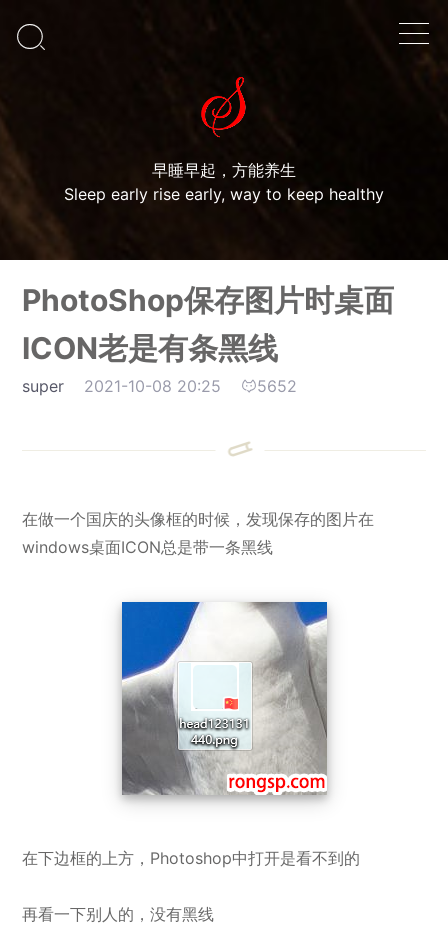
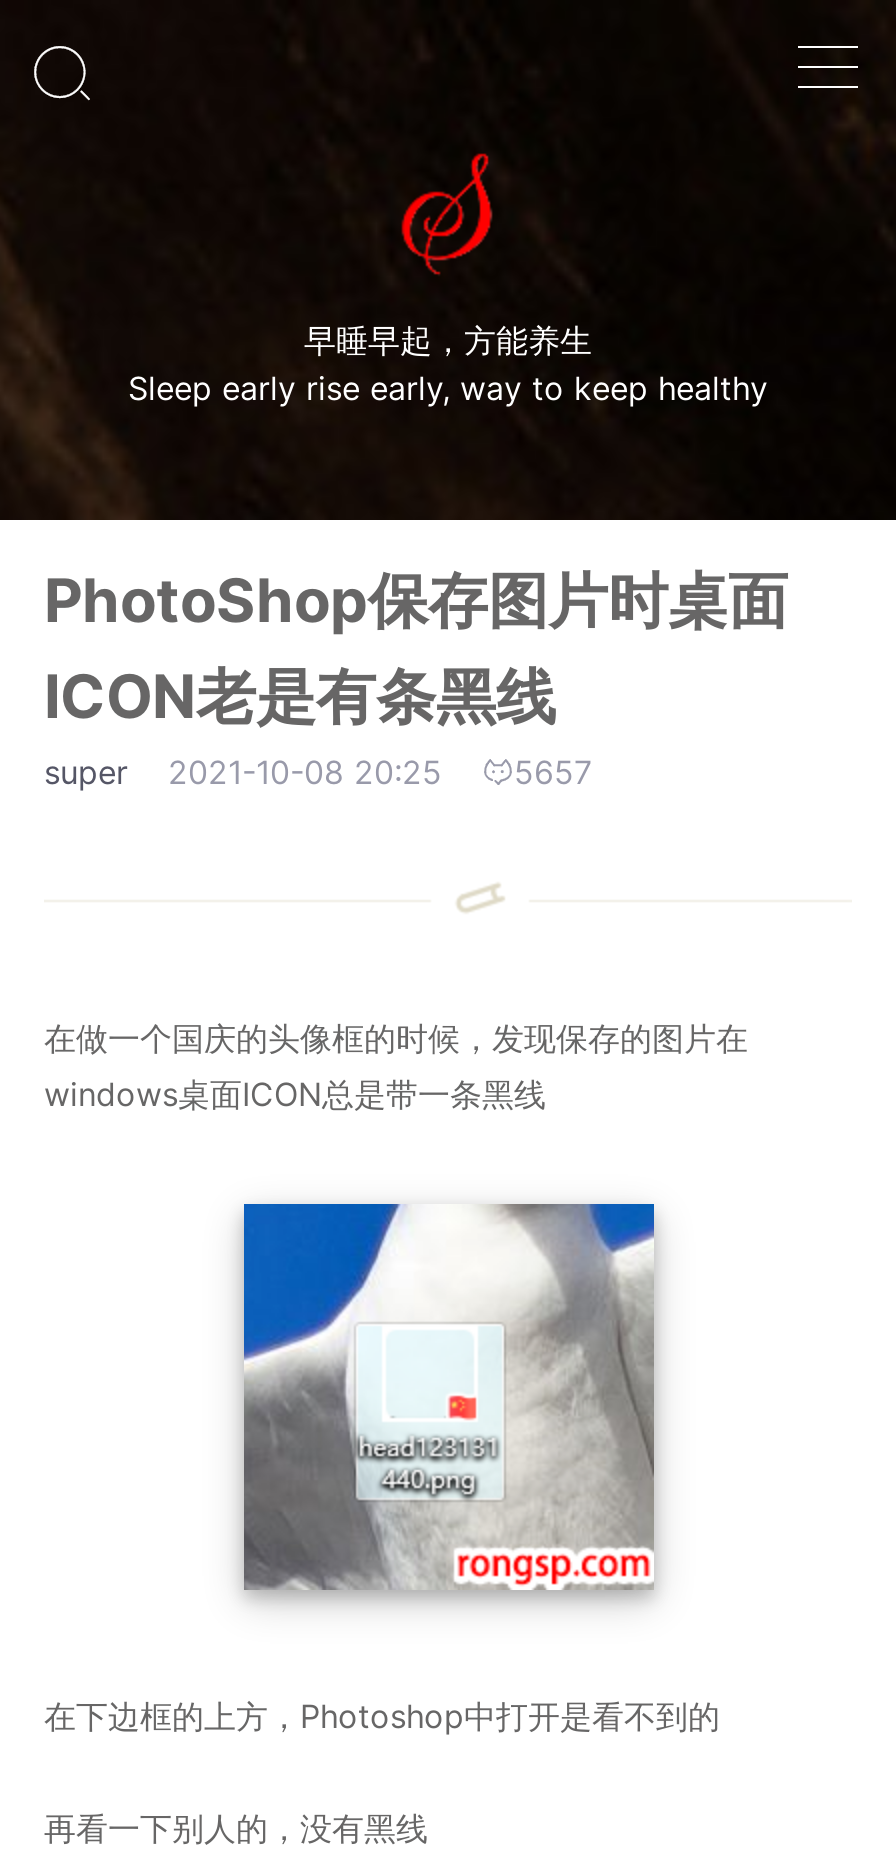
[22,376,297,396] super 2021-10-08 20:25 5652 -> [44,752,592,792] super 2021-10-08 20:25 5657

